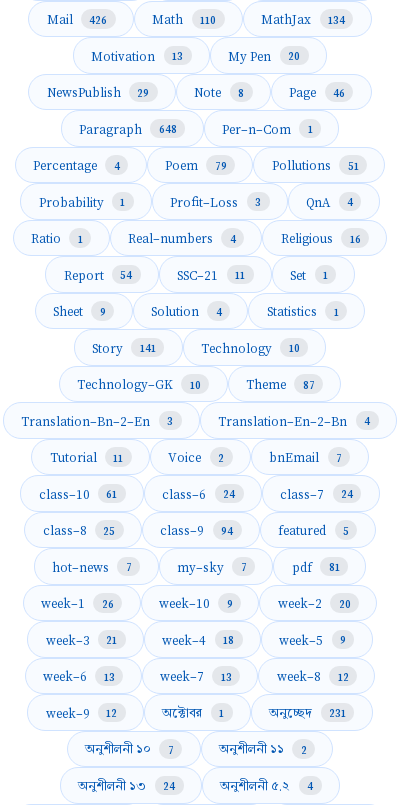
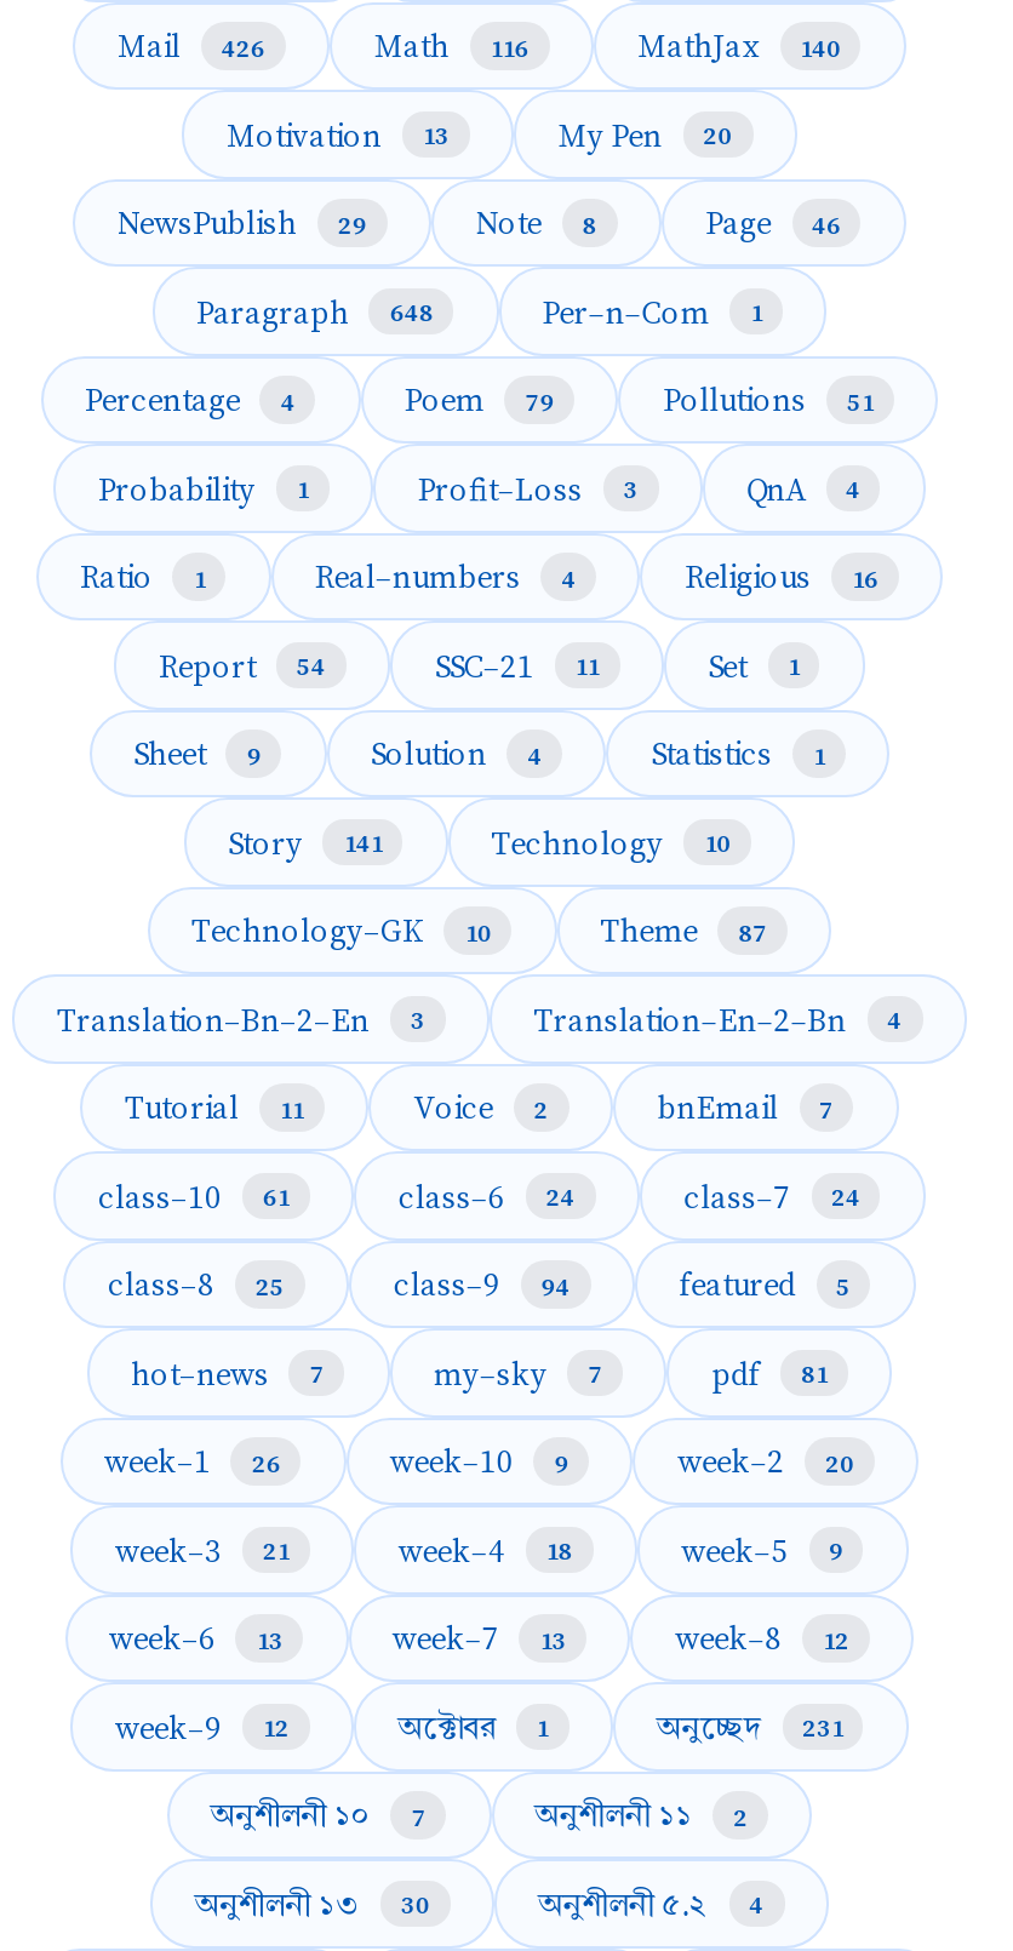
[152,10,216,28] Math 110 -> [374,25,529,68] Math 116
[261,10,345,28] MathJax 134 -> [638,25,841,68] MathJax 140
[78,777,175,795] অনুশীলনী ১৩ 24 -> [195,1882,430,1926] অনুশীলনী ১৩ 30

